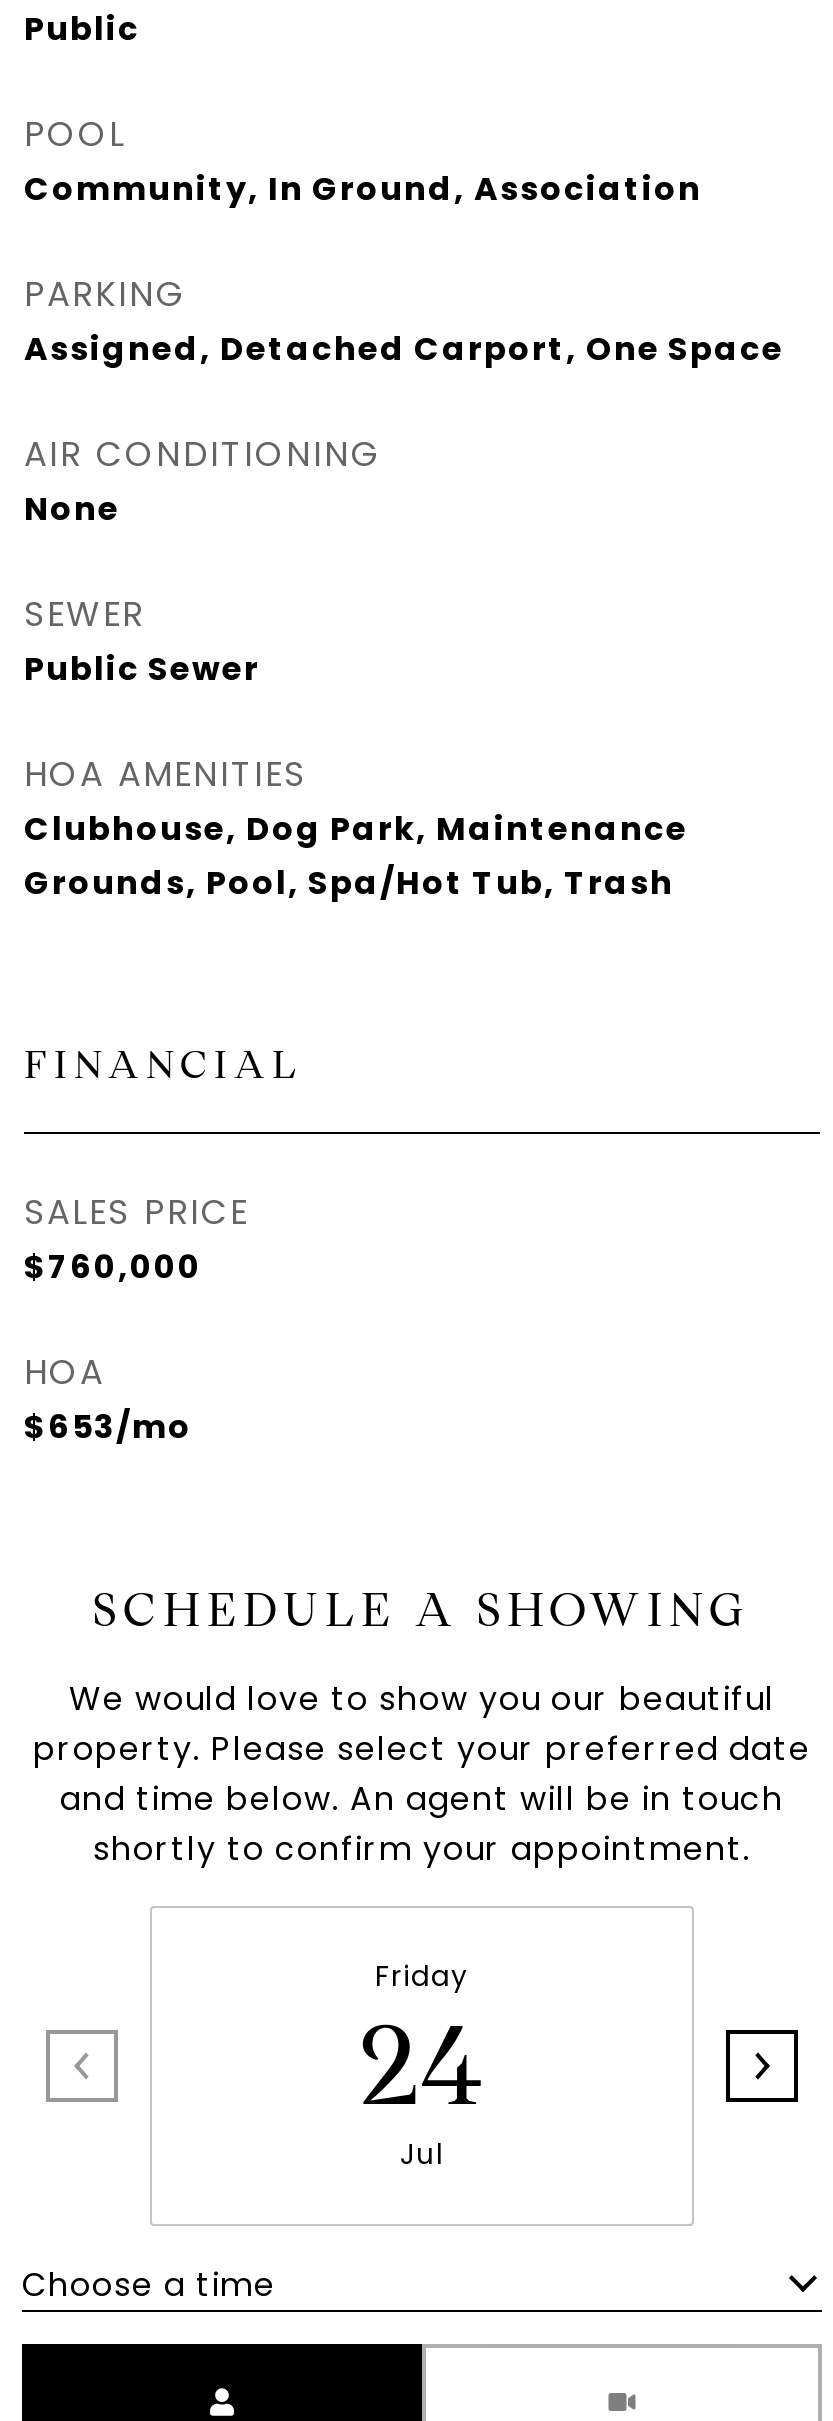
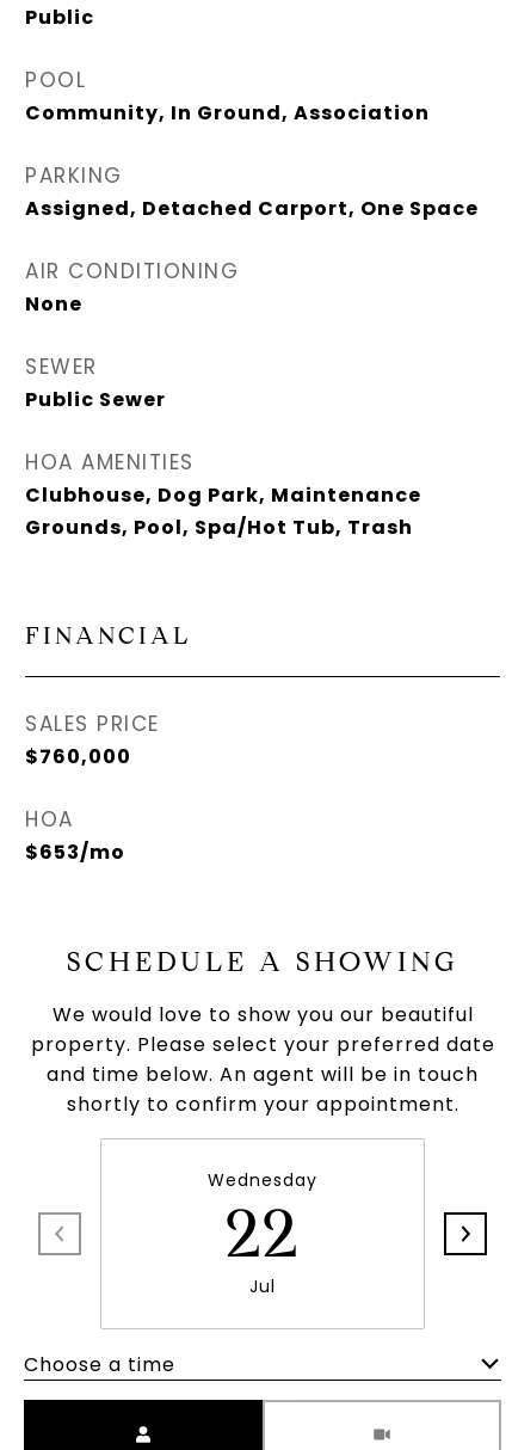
[360,1956,484,2134] Friday | 24 -> [208,1168,317,1274] Wednesday | 22

